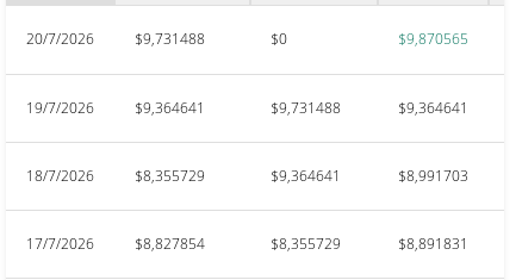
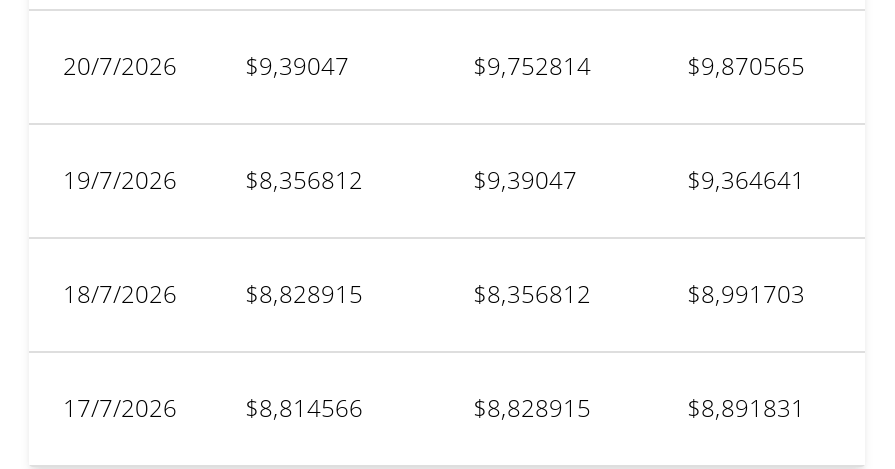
[26,29,205,49] 20/7/2026 $9,731488 -> [63,49,349,83] 20/7/2026 $9,39047
[271,29,287,49] $0 -> [473,49,591,83] $9,752814
[26,98,205,118] 19/7/2026 $9,364641 -> [63,163,363,197] 19/7/2026 $8,356812
[271,98,341,118] $9,731488 -> [473,163,577,197] $9,39047
[26,166,205,186] 18/7/2026 $8,355729 -> [63,277,363,311] 18/7/2026 $8,828915
[271,166,341,186] $9,364641 -> [473,277,591,311] $8,356812
[26,234,205,254] 17/7/2026 $8,827854 -> [63,391,363,425] 17/7/2026 $8,814566
[271,234,341,254] $8,355729 -> [473,391,591,425] $8,828915

